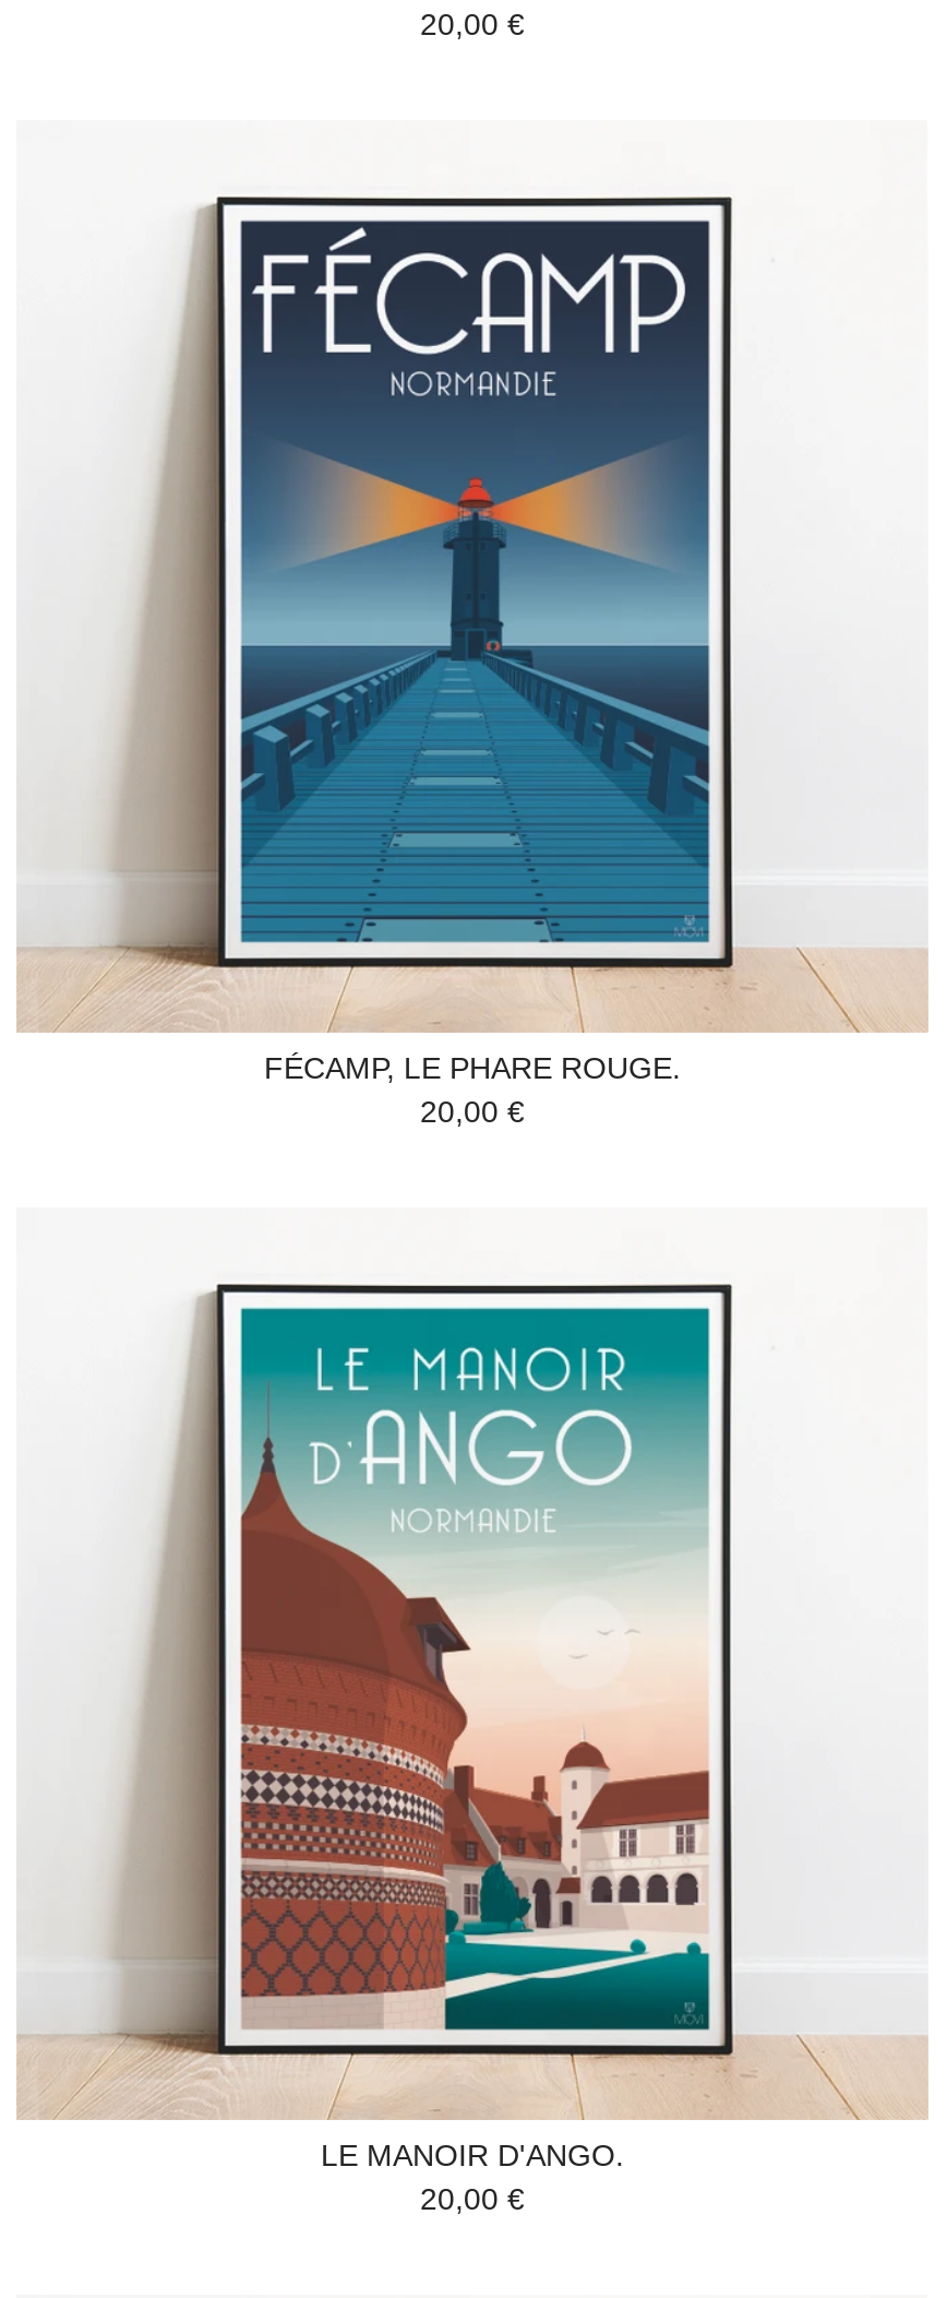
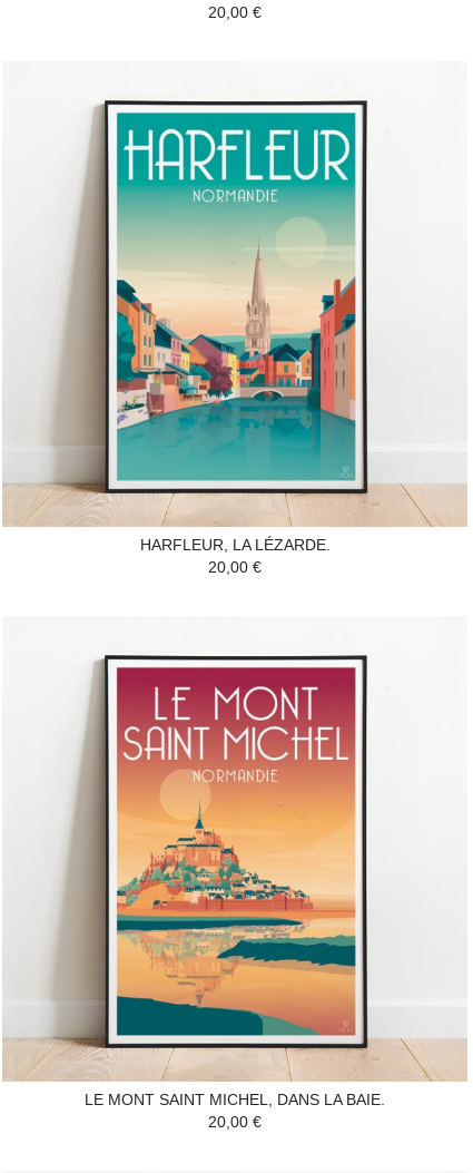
[239,218,712,943] [image] -> [116,111,356,481] [image]
[264,1050,681,1085] FÉCAMP, LE PHARE ROUGE. -> [140,536,330,554] HARFLEUR, LA LÉZARDE.
[239,1306,712,2033] [image] -> [116,666,357,1037] [image]
[321,2138,624,2172] LE MANOIR D'ANGO. -> [85,1091,385,1108] LE MONT SAINT MICHEL, DANS LA BAIE.

